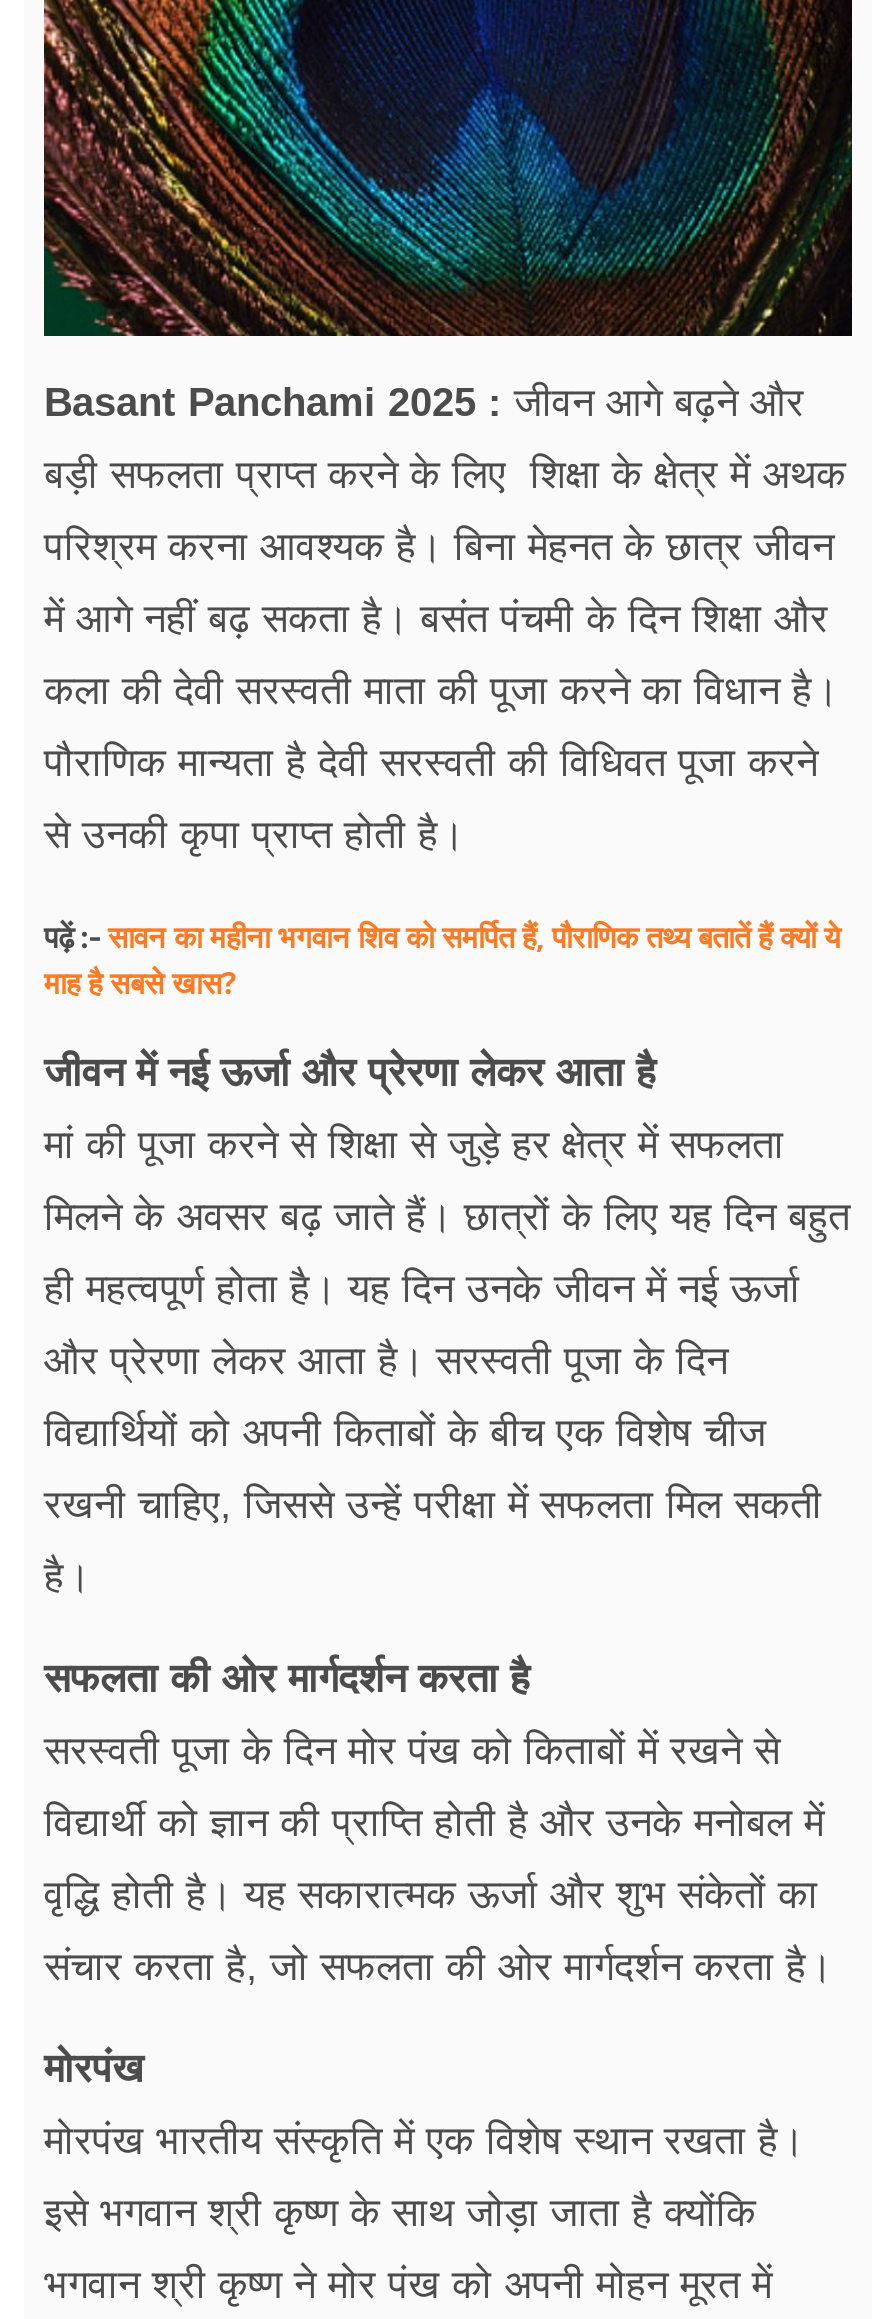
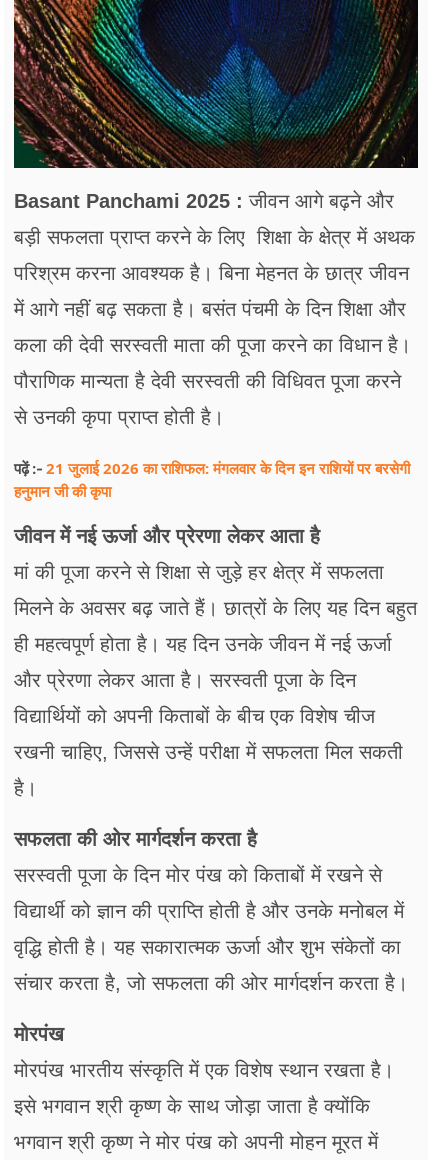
[44,916,840,1002] पढ़ें :- सावन का महीना भगवान शिव को समर्पित हैं, पौराणिक तथ्य बतातें हैं क्यों ये | माह है सबसे खास? -> [14,458,410,501] पढ़ें :- 21 जुलाई 2026 का राशिफल: मंगलवार के दिन इन राशियों पर बरसेगी | हनुमान जी की कृपा

